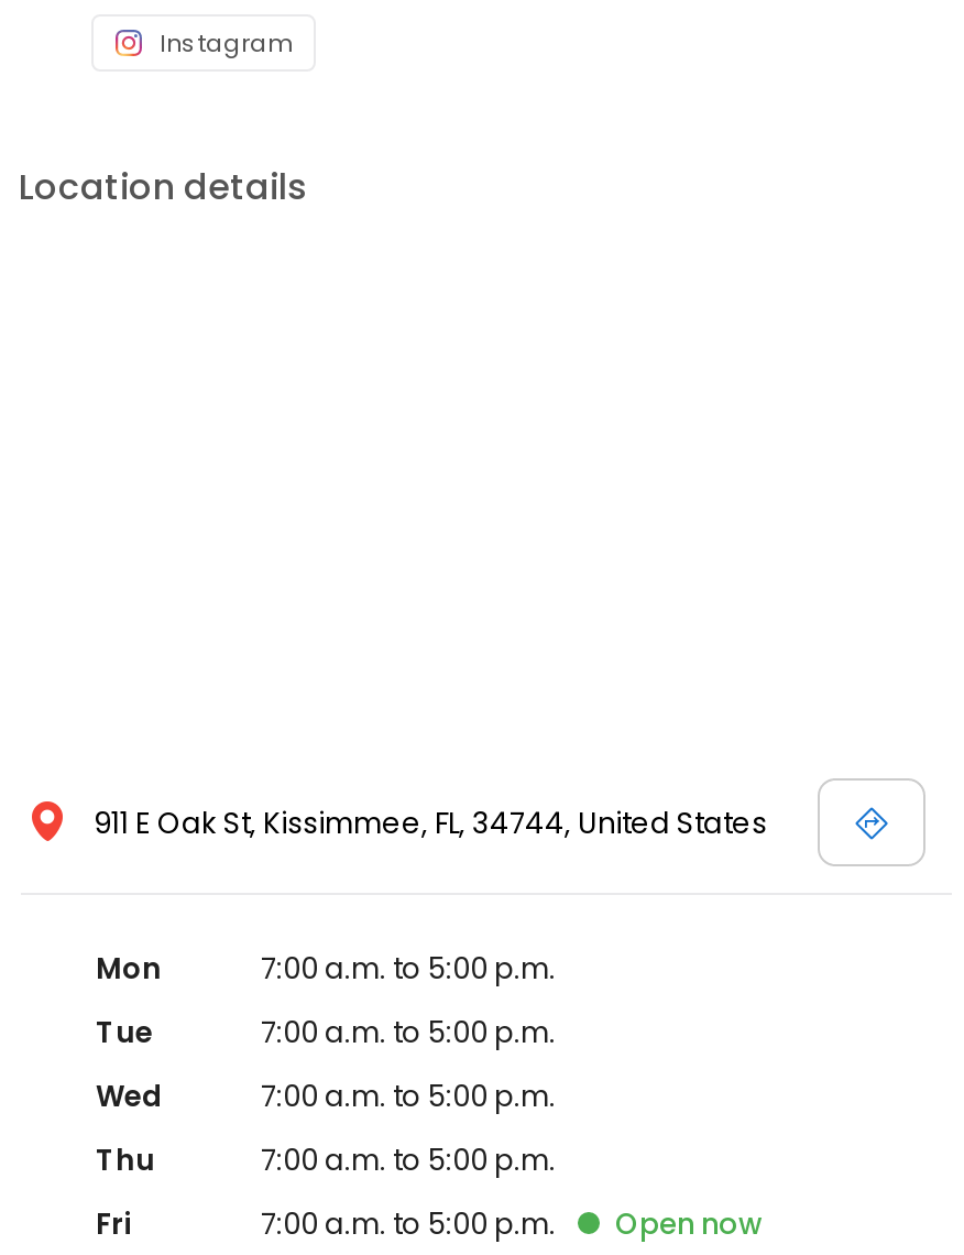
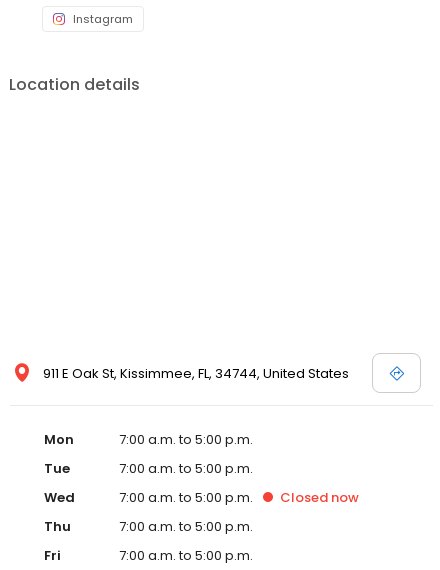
none -> [280,488,359,507] Closed now
[615,1203,763,1245] Open now -> none

